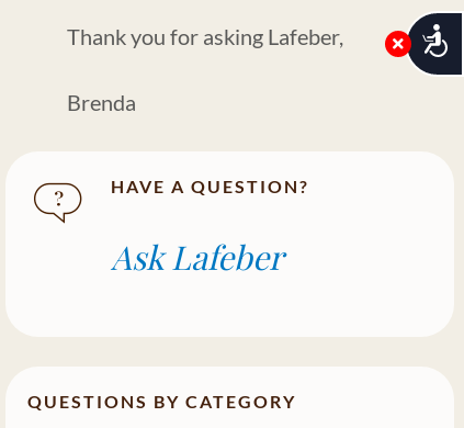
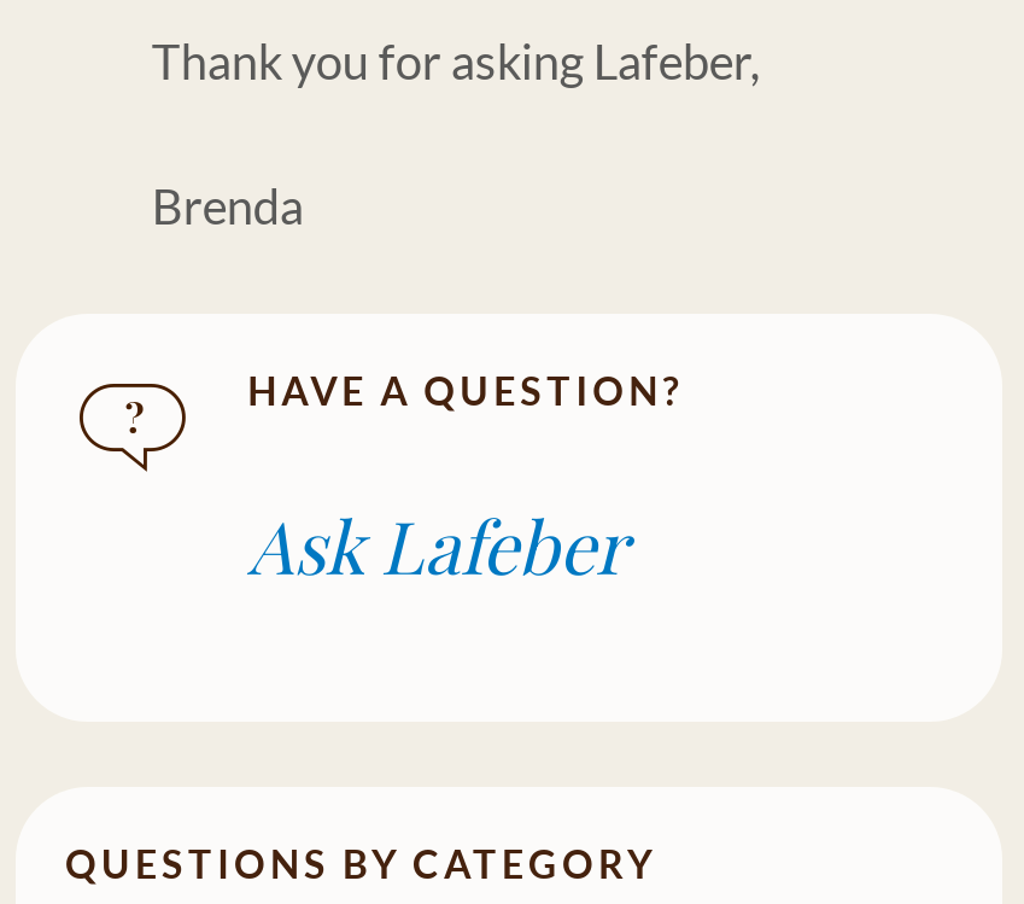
[384,12,461,76] [image] -> none

